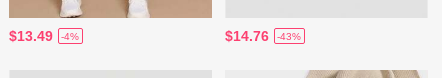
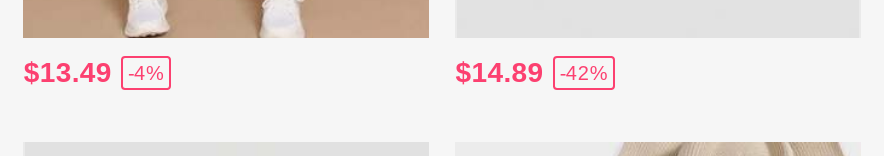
[225,28,269,44] $14.76 -> [455,55,543,87] $14.89
[277,31,301,42] -43% -> [560,61,608,83] -42%

